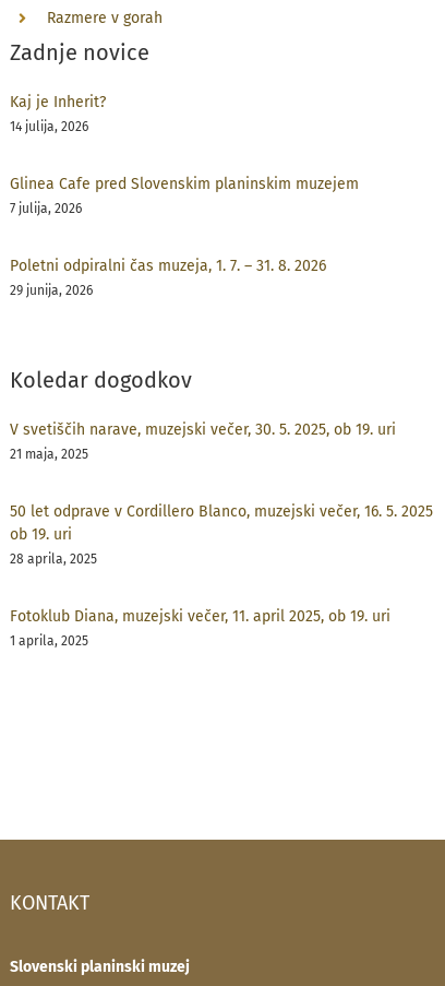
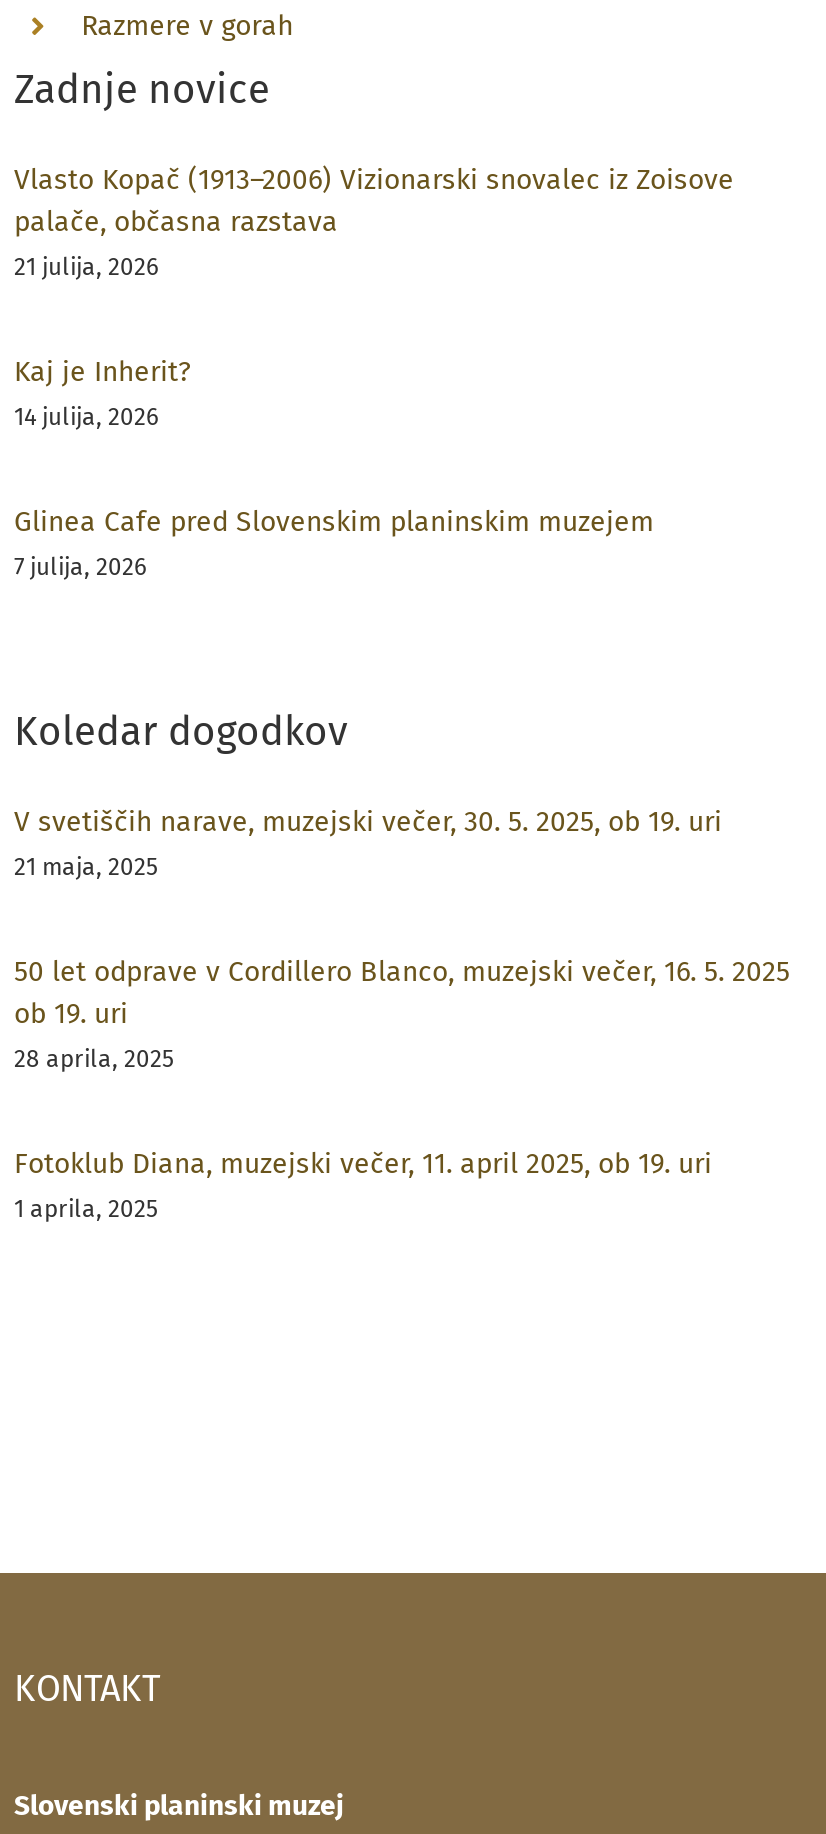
none -> [14,164,734,282] Vlasto Kopač (1913–2006) Vizionarski snovalec iz Zoisove | palače, občasna razstava | 21 julija, 2026
moved [10,93,359,217] -> [14,356,654,582]: Kaj je Inherit? | 14 julija, 2026 | Glinea Cafe pred Slovenskim planinskim muzejem | 7 julija, 2026
[10,257,326,298] Poletni odpiralni čas muzeja, 1. 7. – 31. 8. 2026 | 29 junija, 2026 -> none

